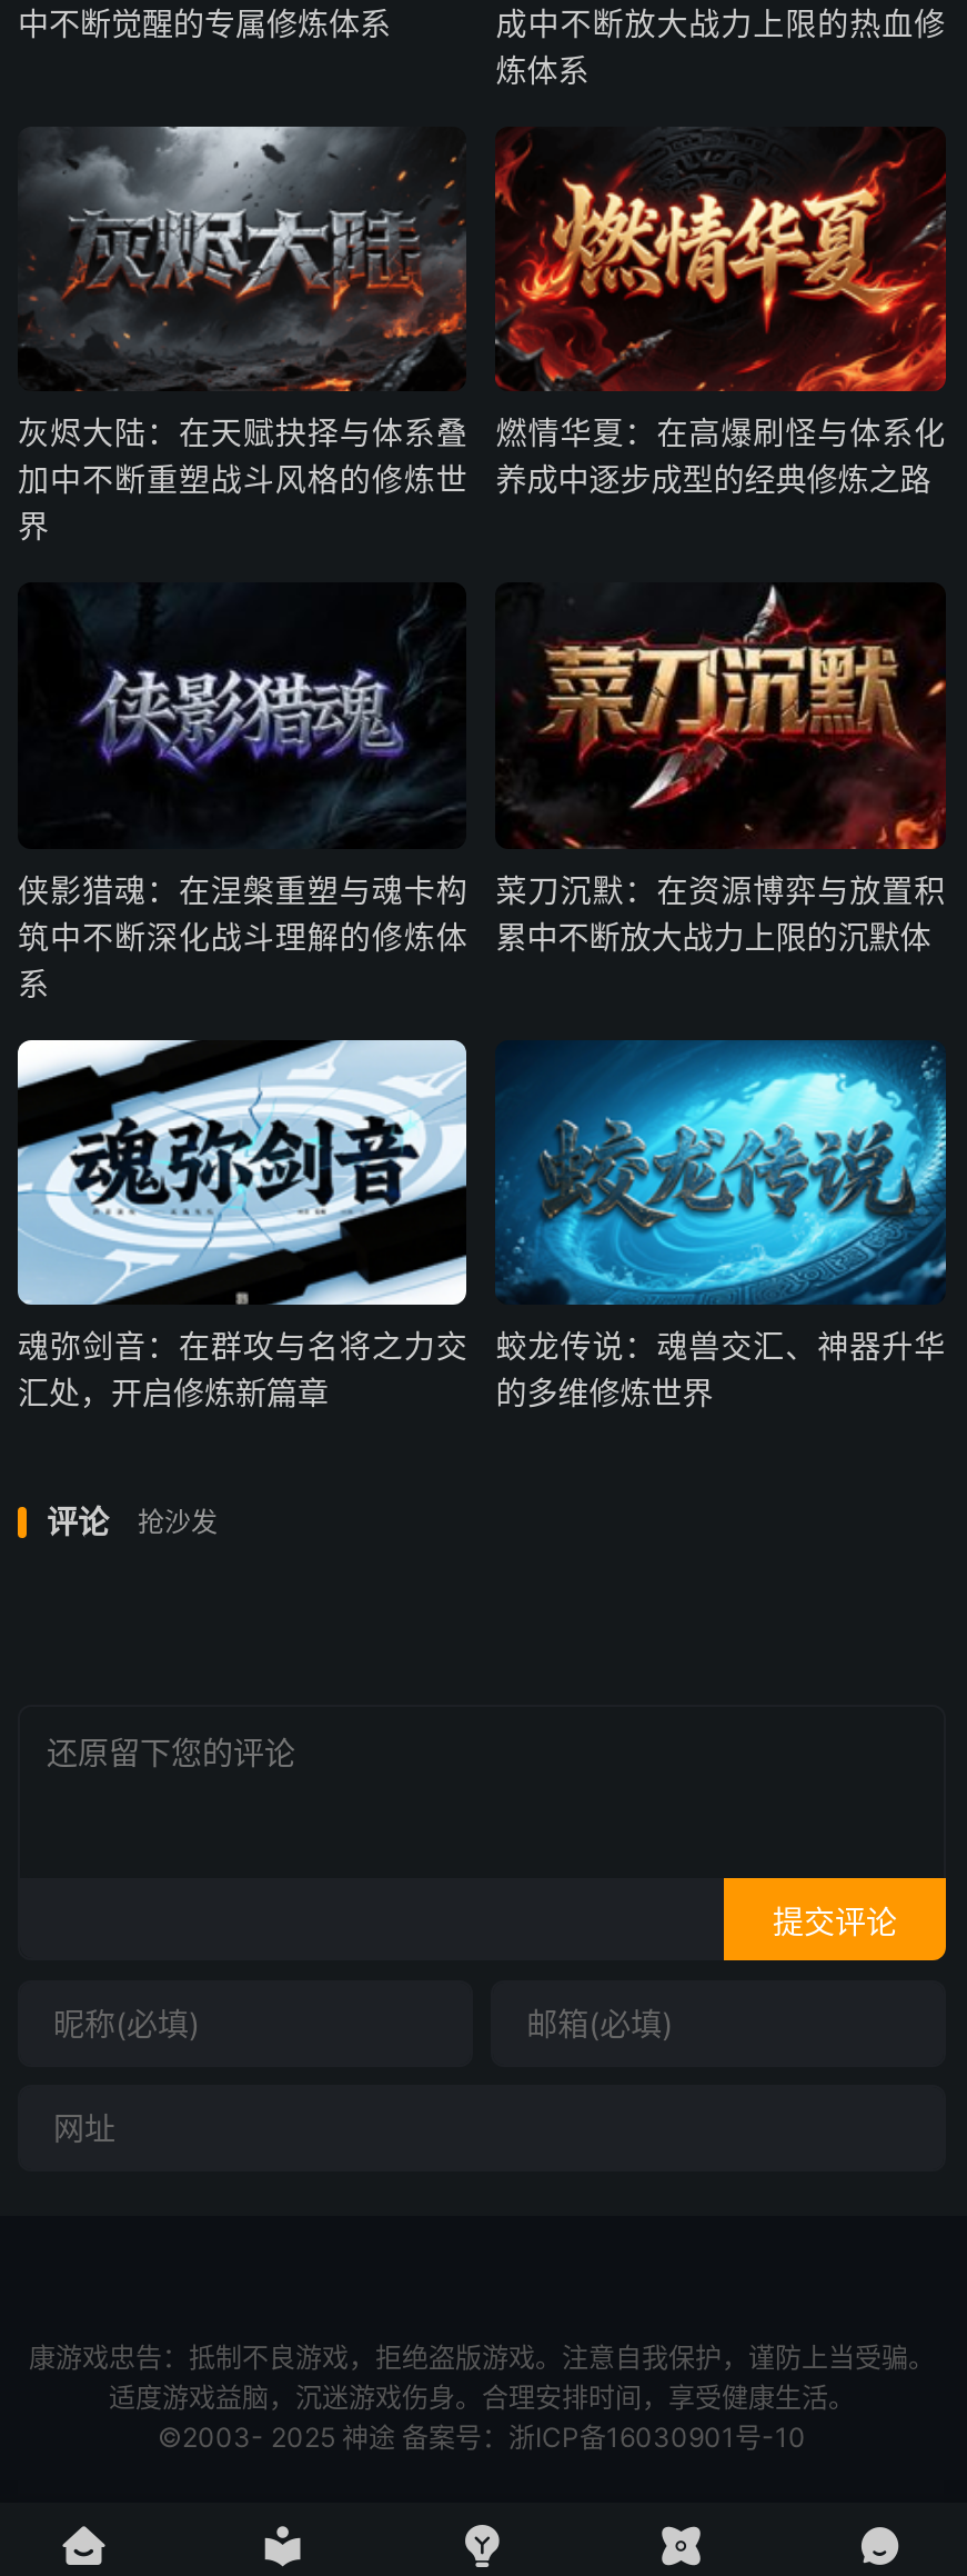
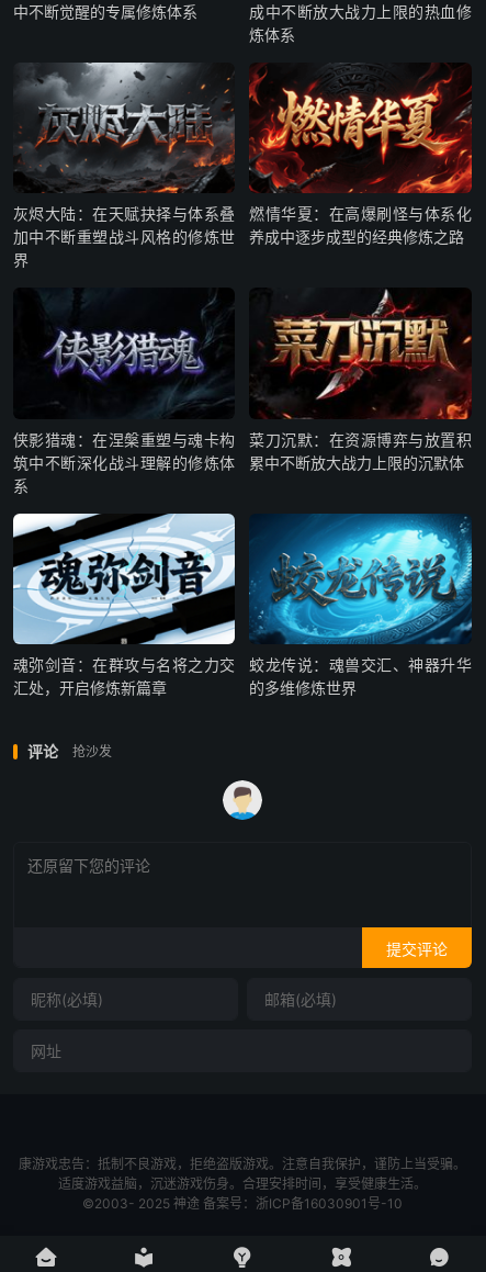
none -> [222,779,263,821] [image]

